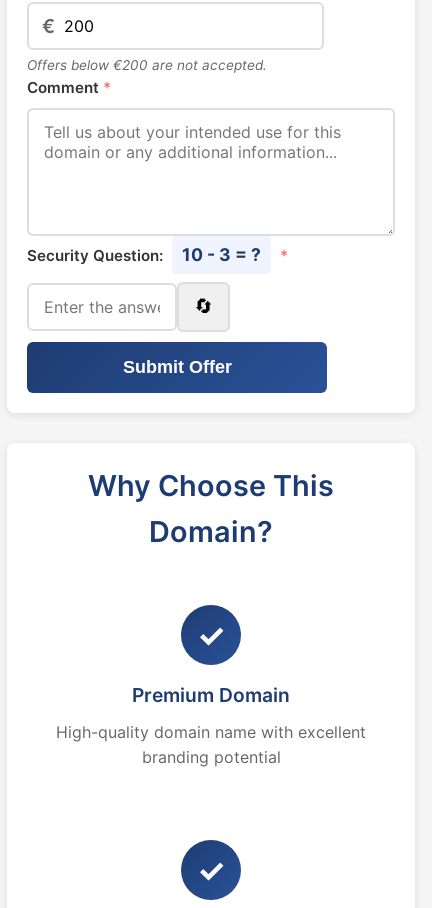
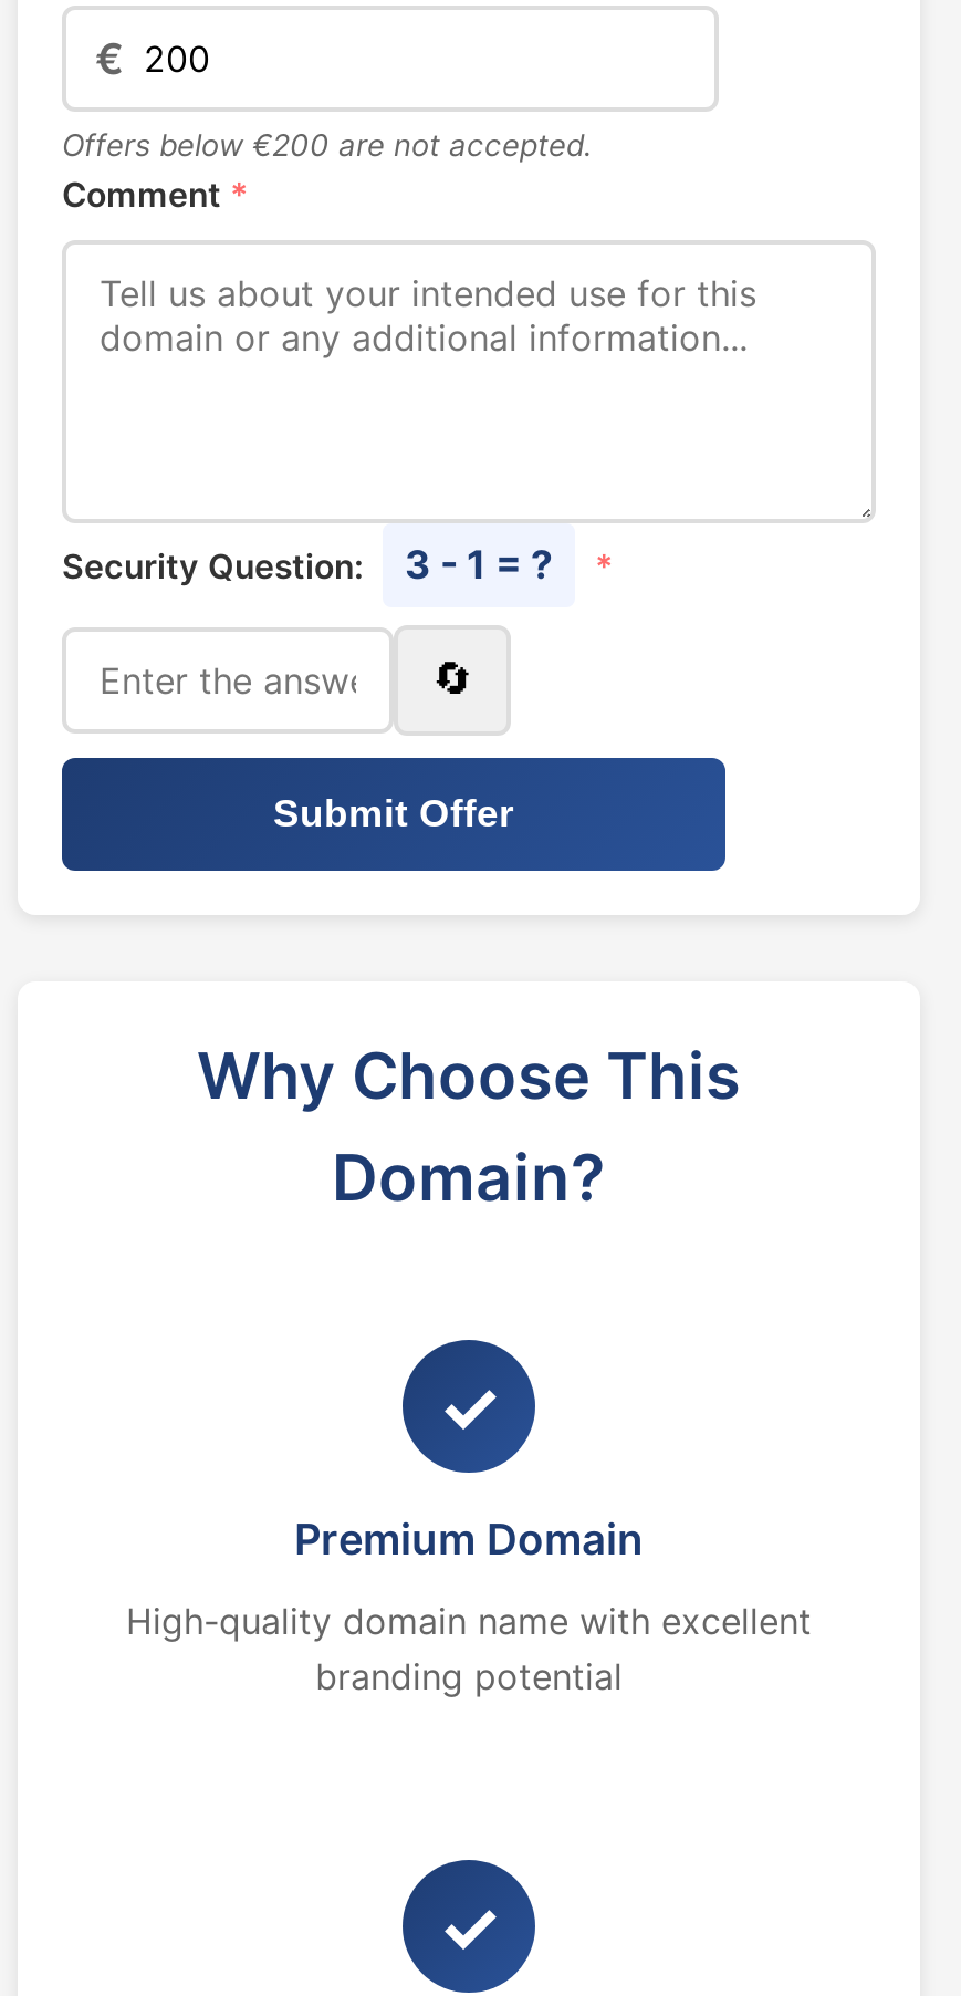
[182,244,261,265] 10 - 3 = ? -> [405,541,553,588] 3 - 1 = ?

